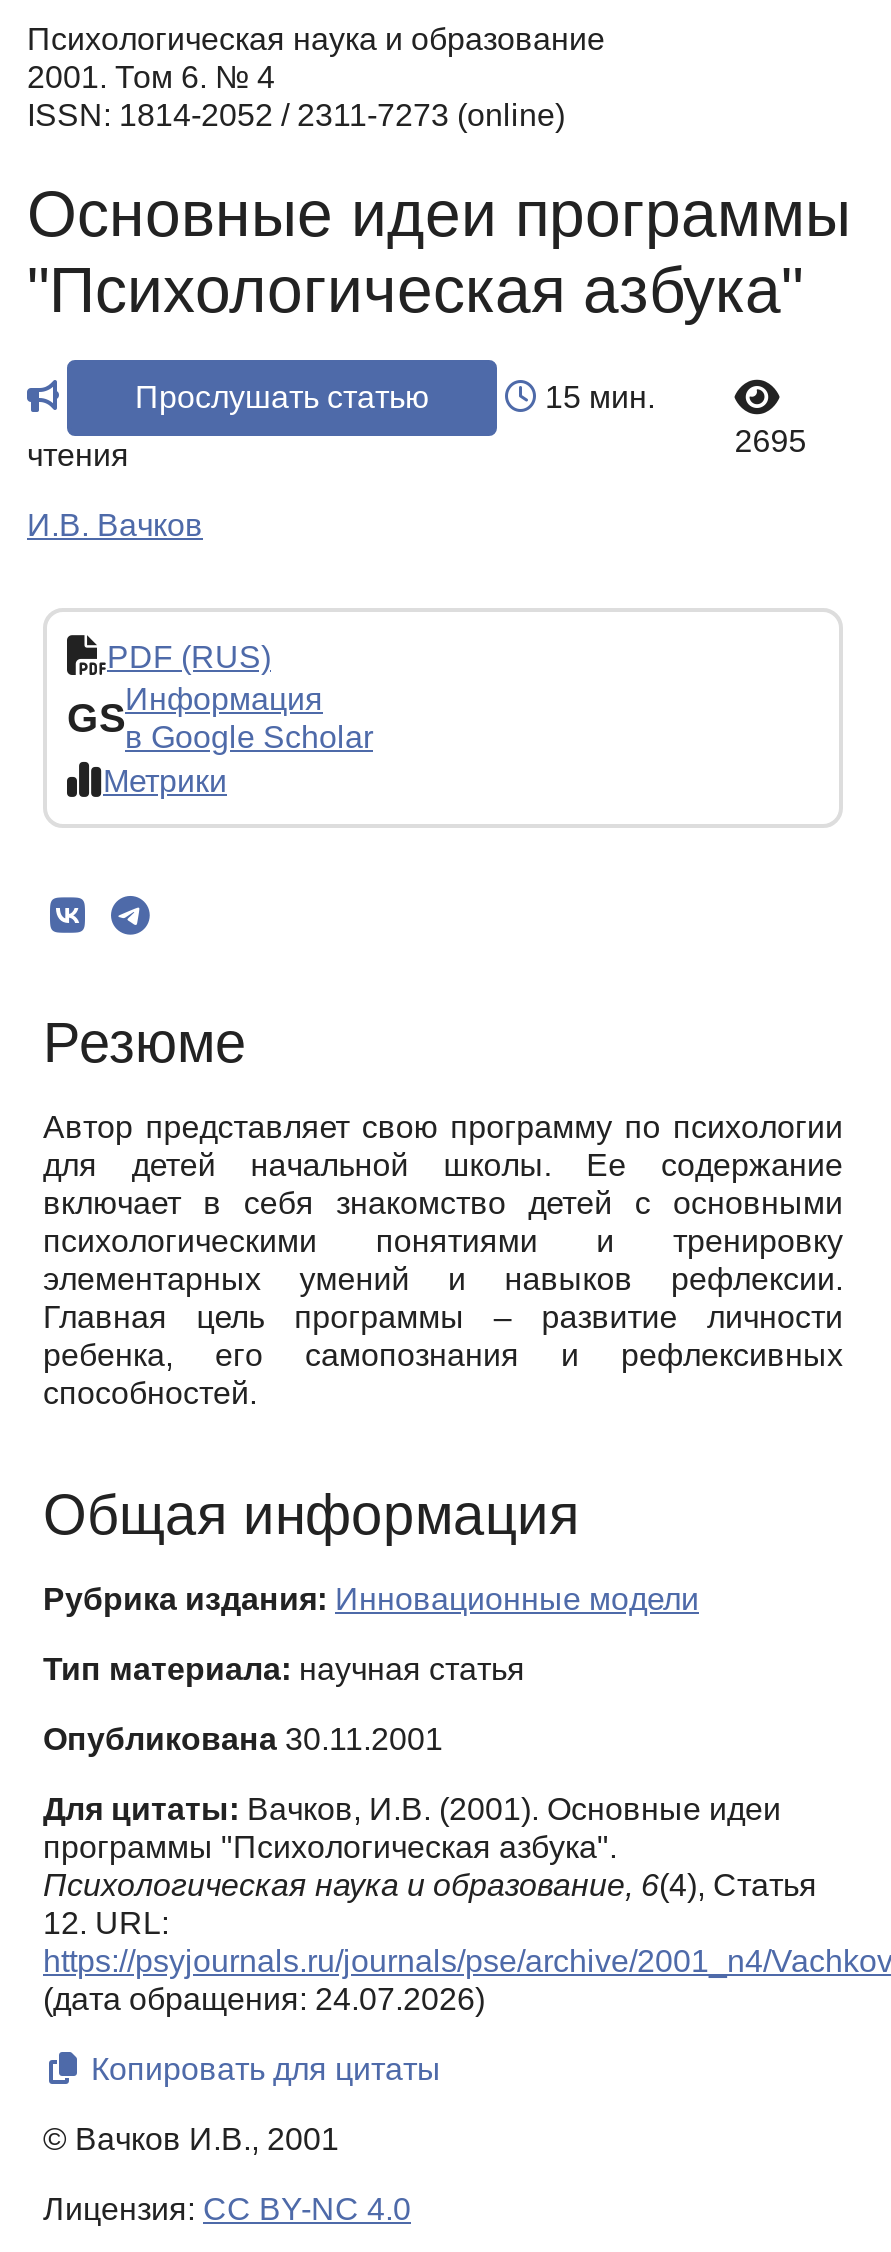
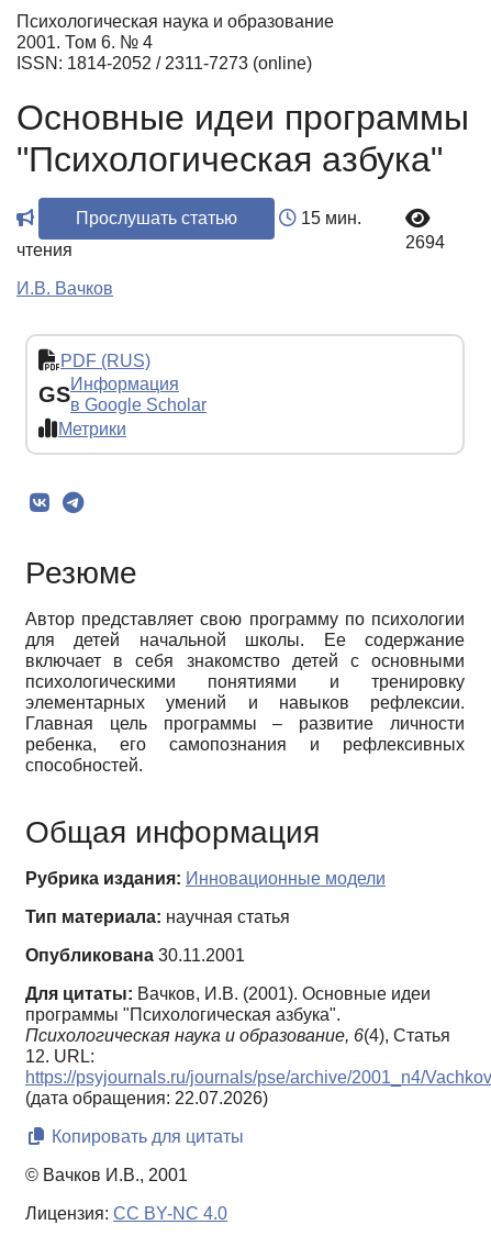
[734,425,806,459] 2695 -> [405,233,445,252] 2694
[43,1982,485,2016] (дата обращения: 24.07.2026) -> [25,1089,268,1107] (дата обращения: 22.07.2026)

